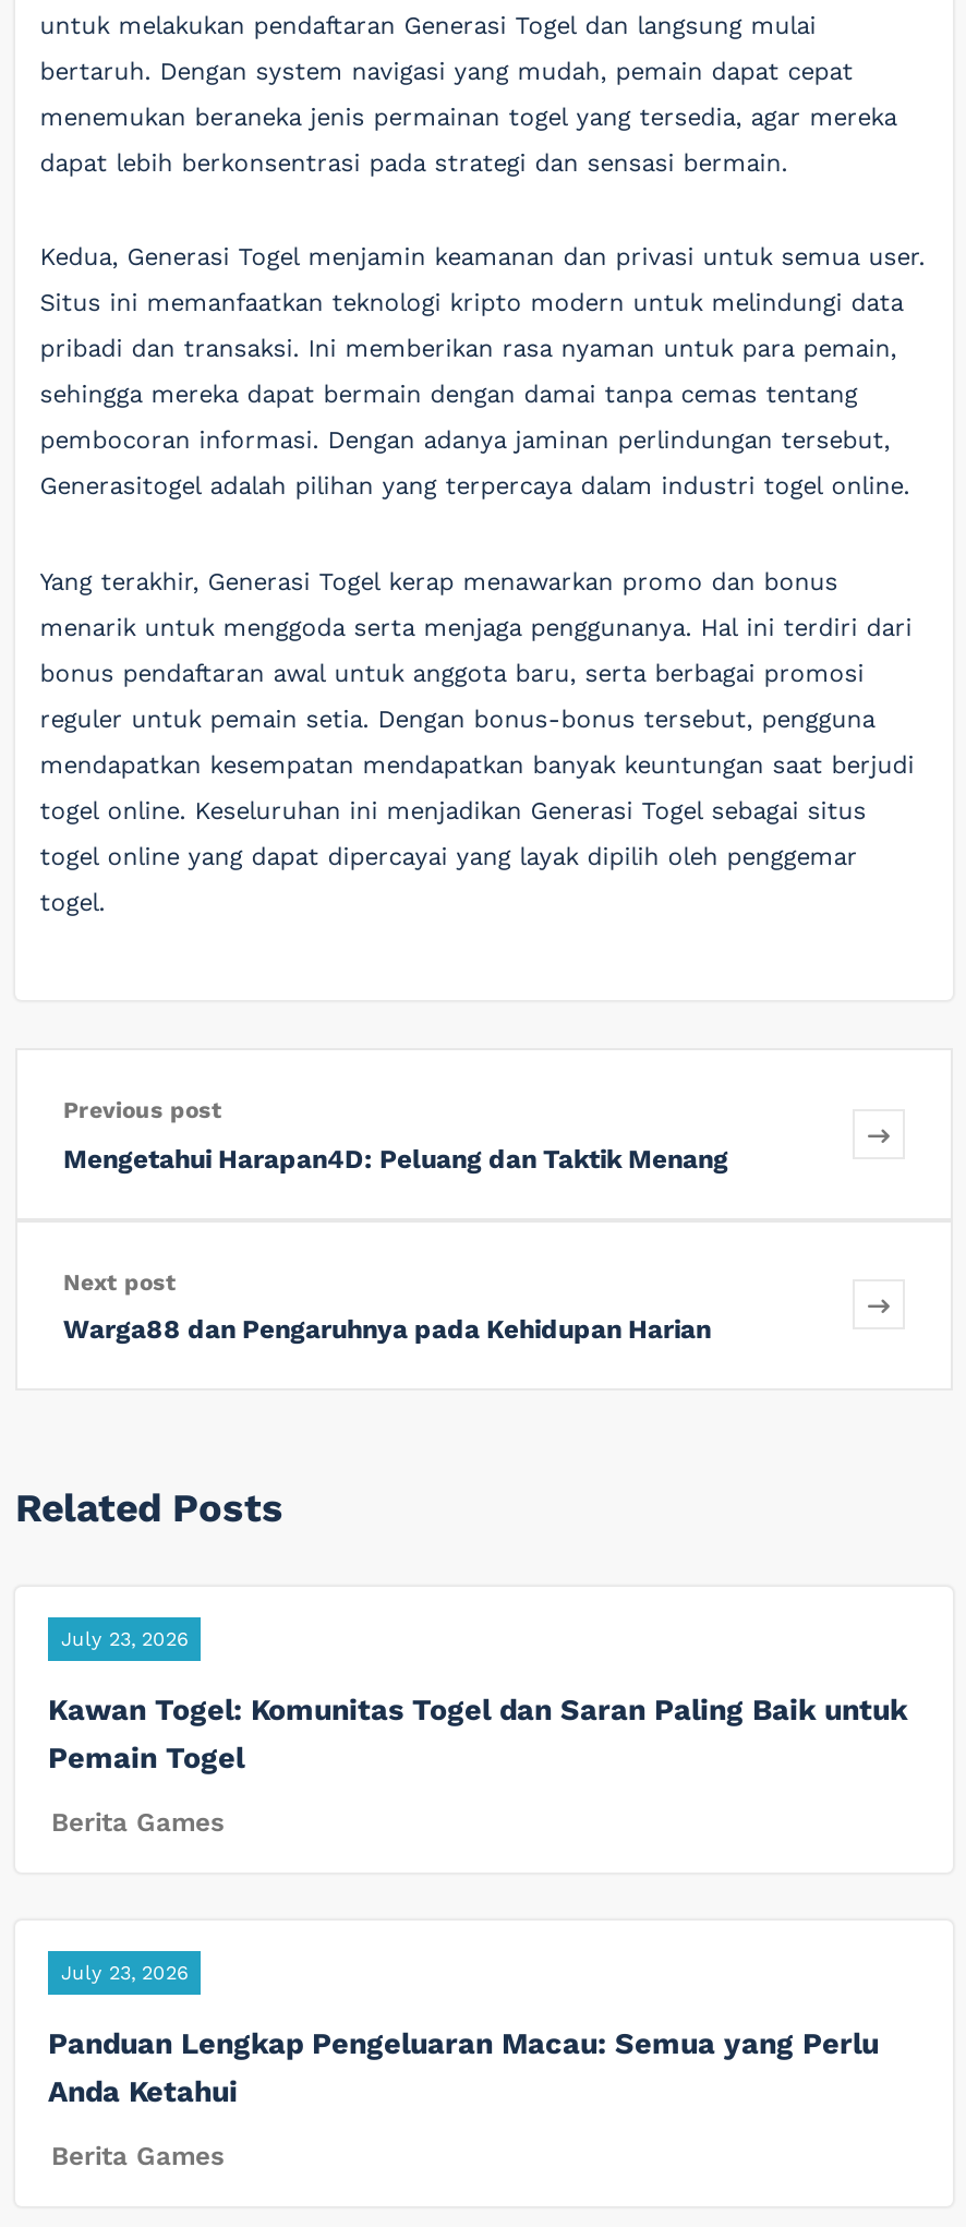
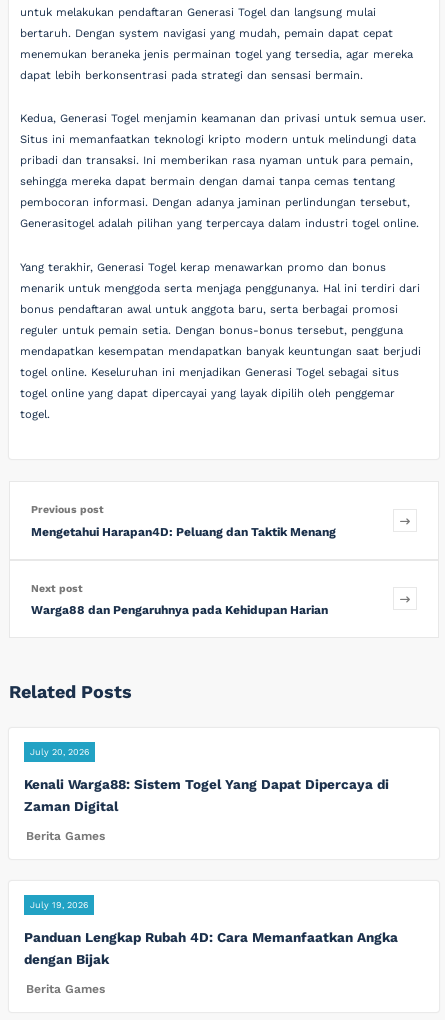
[61,1628,188,1649] July 23, 2026 -> [30,747,89,757] July 20, 2026
[48,1691,907,1774] Kawan Togel: Komunitas Togel dan Saran Paling Baik untuk | Pemain Togel -> [24,776,389,814] Kenali Warga88: Sistem Togel Yang Dapat Dipercaya di | Zaman Digital
[61,1962,188,1984] July 23, 2026 -> [30,900,88,910] July 19, 2026
[48,2026,879,2109] Panduan Lengkap Pengeluaran Macau: Semua yang Perlu | Anda Ketahui -> [24,929,398,967] Panduan Lengkap Rubah 4D: Cara Memanfaatkan Angka | dengan Bijak

